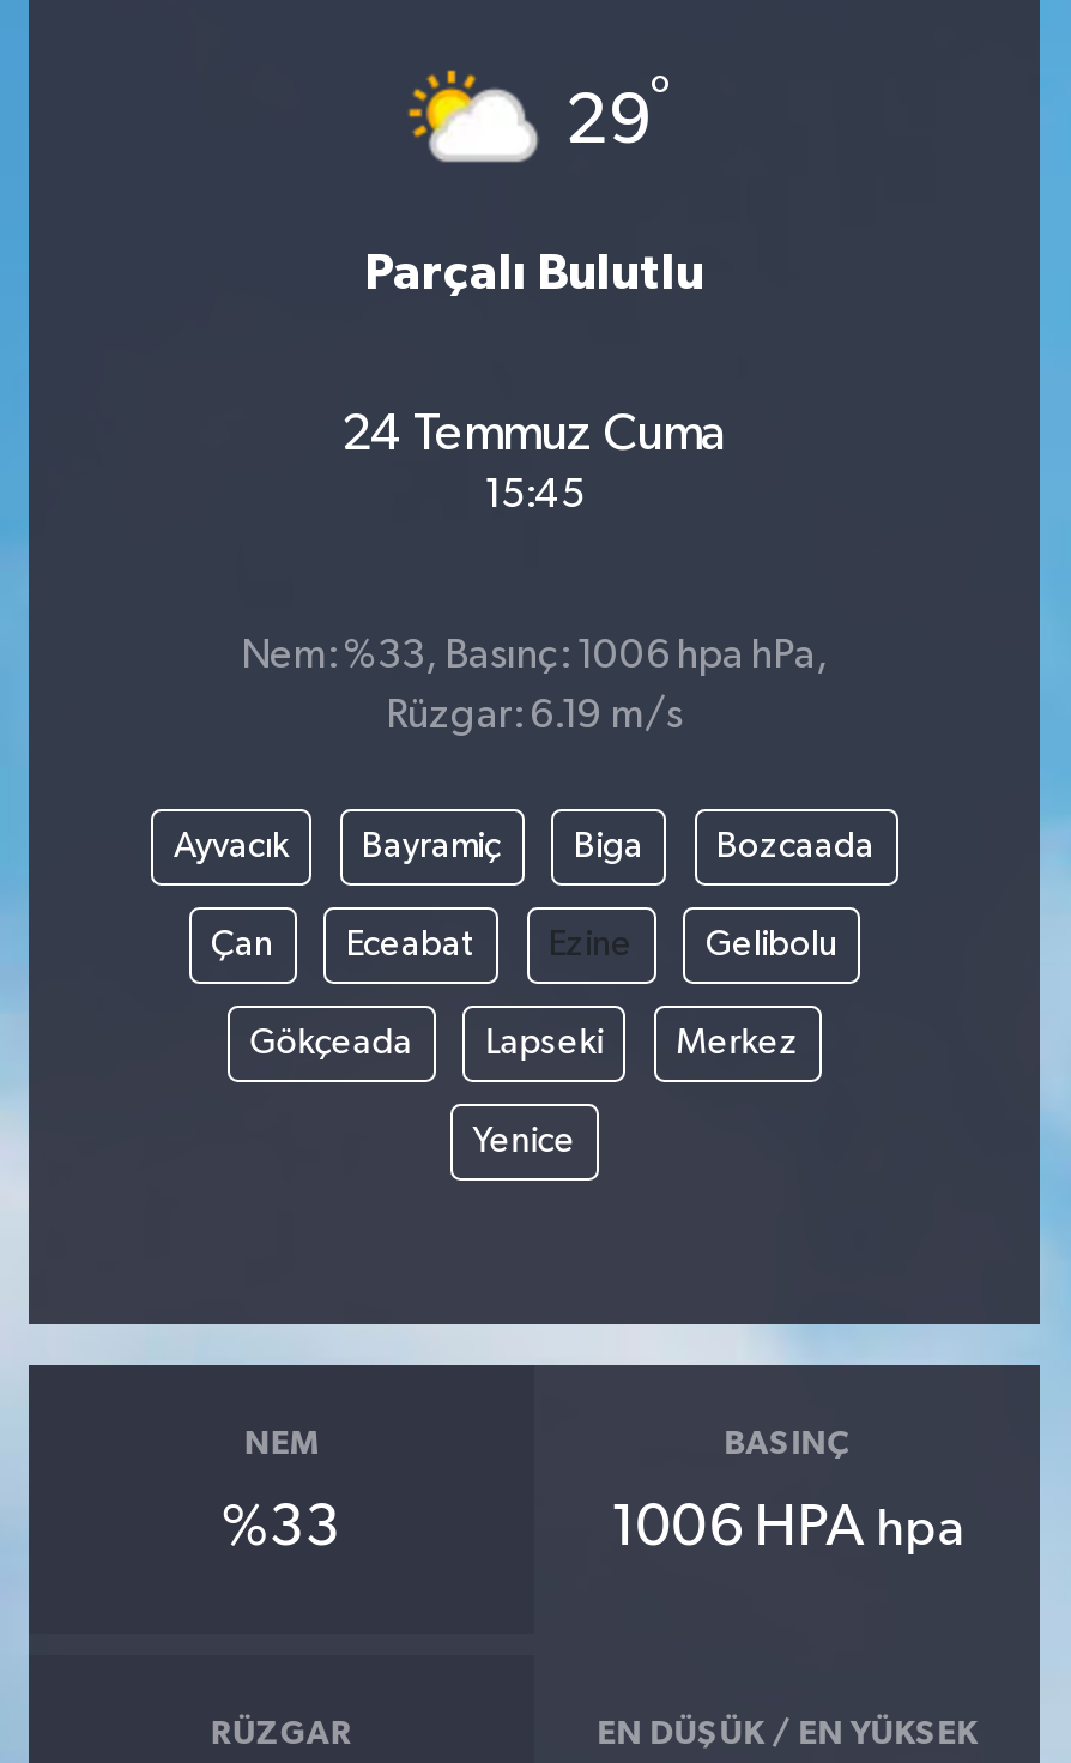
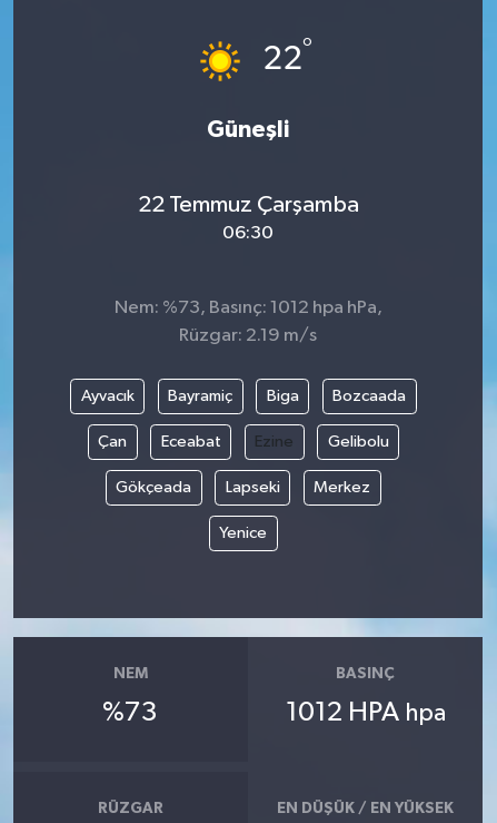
[407,68,671,167] [image] | 29° -> [190,36,312,82] [image] | 22°
[364,248,704,298] Parçalı Bulutlu -> [207,118,289,141] Güneşli
[341,407,727,515] 24 Temmuz Cuma | 15:45 -> [137,192,359,242] 22 Temmuz Çarşamba | 06:30
[241,636,828,677] Nem: %33, Basınç: 1006 hpa hPa, -> [114,298,382,317] Nem: %73, Basınç: 1012 hpa hPa,
[386,696,683,737] Rüzgar: 6.19 m/s -> [179,326,317,345] Rüzgar: 2.19 m/s
[221,1498,341,1556] %33 -> [103,699,158,726] %73
[610,1498,965,1556] 1006 HPA hpa -> [285,699,445,726] 1012 HPA hpa

